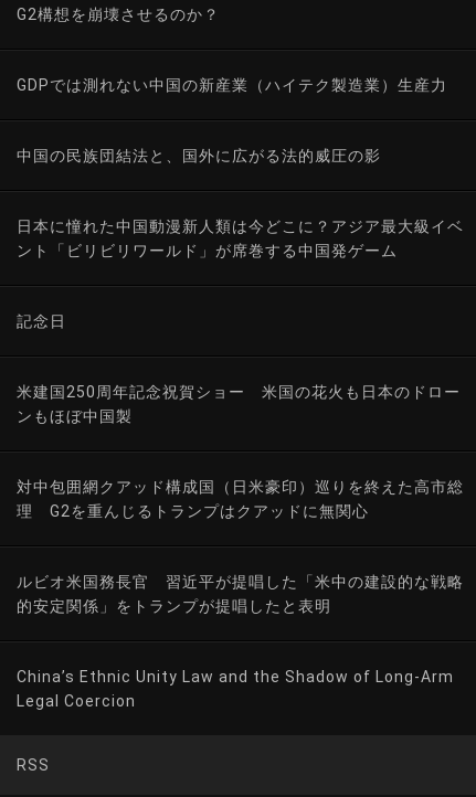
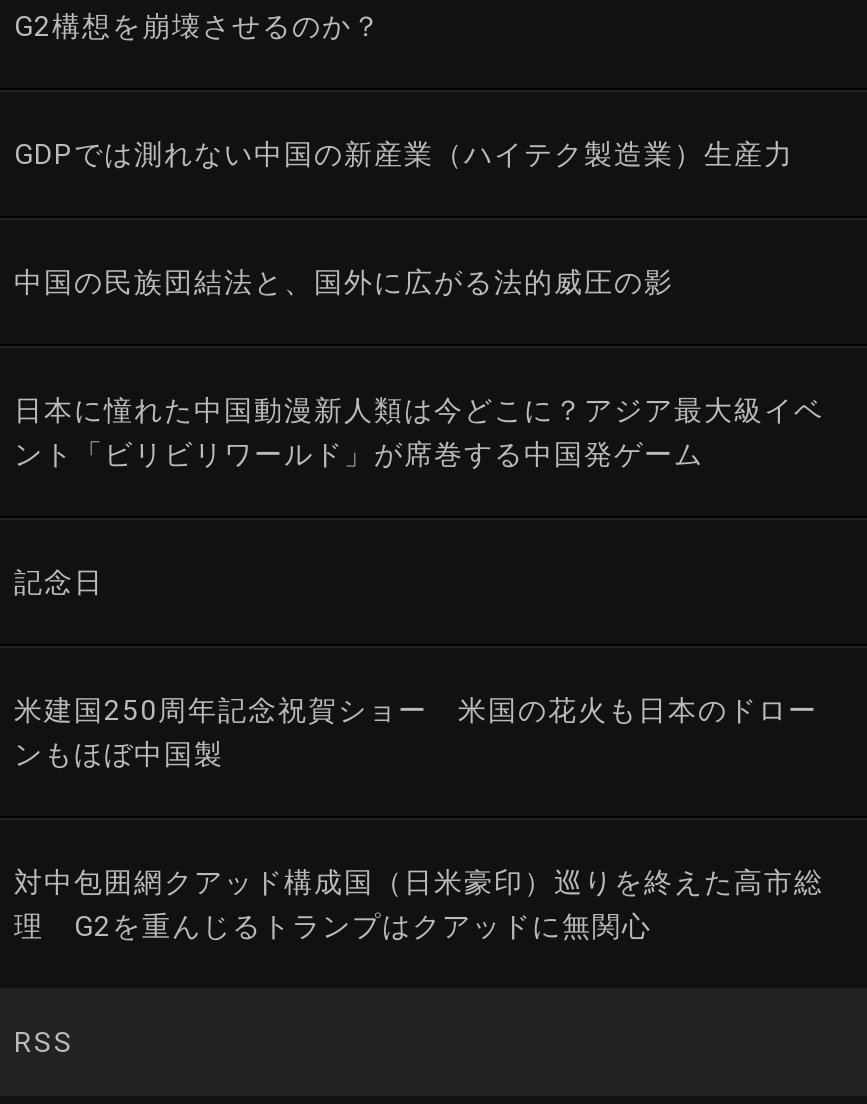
[17,573,464,615] ルビオ米国務長官 習近平が提唱した「米中の建設的な戦略 | 的安定関係」をトランプが提唱したと表明 -> none
[17,668,454,710] China’s Ethnic Unity Law and the Shadow of Long-Arm | Legal Coercion -> none

